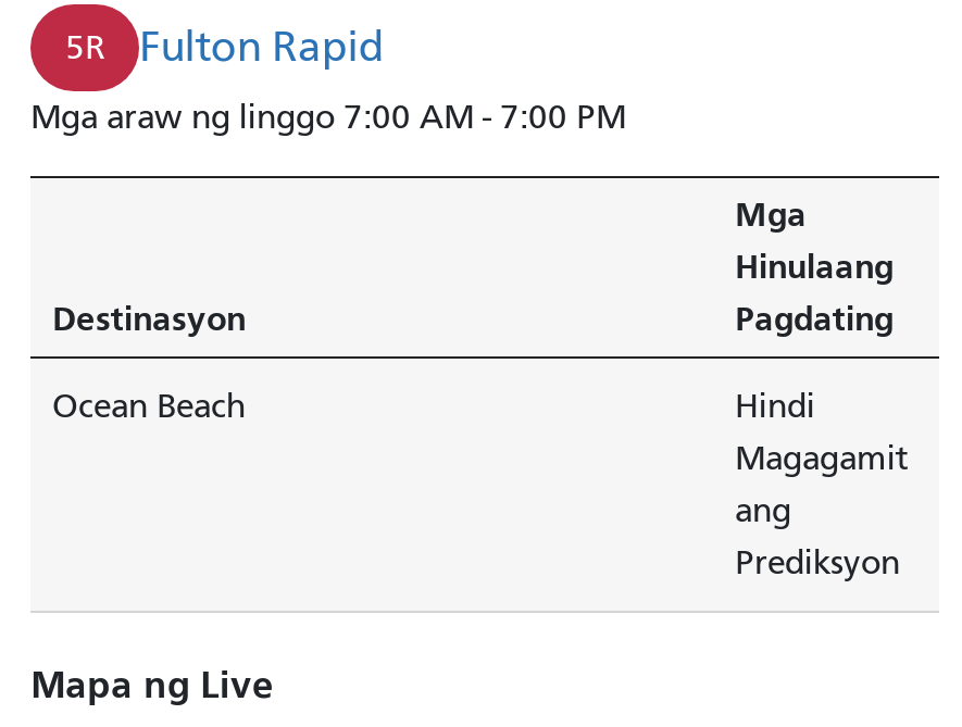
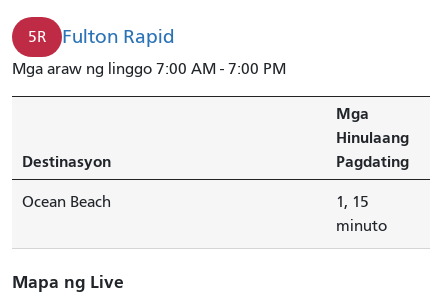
[735,386,909,582] Hindi | Magagamit | ang | Prediksyon -> [336,193,387,235] 1, 15 | minuto

